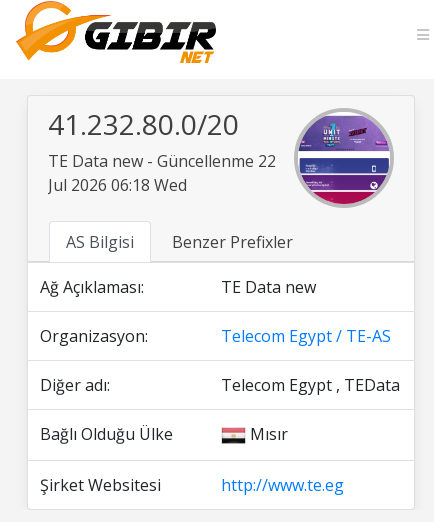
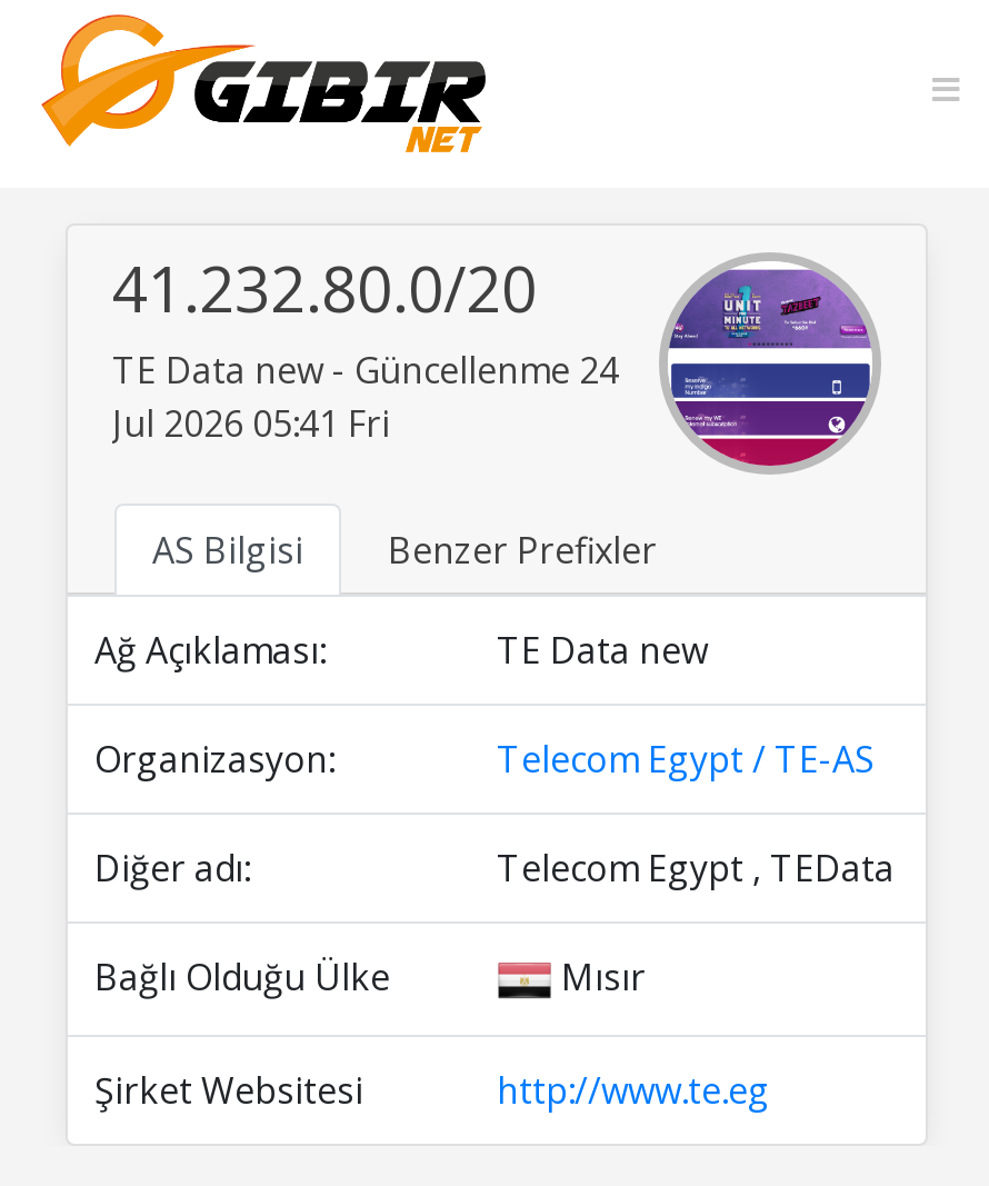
[48,150,276,172] TE Data new - Güncellenme 22 -> [112,346,619,395] TE Data new - Güncellenme 24
[48,174,187,196] Jul 2026 06:18 Wed -> [112,399,390,448] Jul 2026 05:41 Fri

